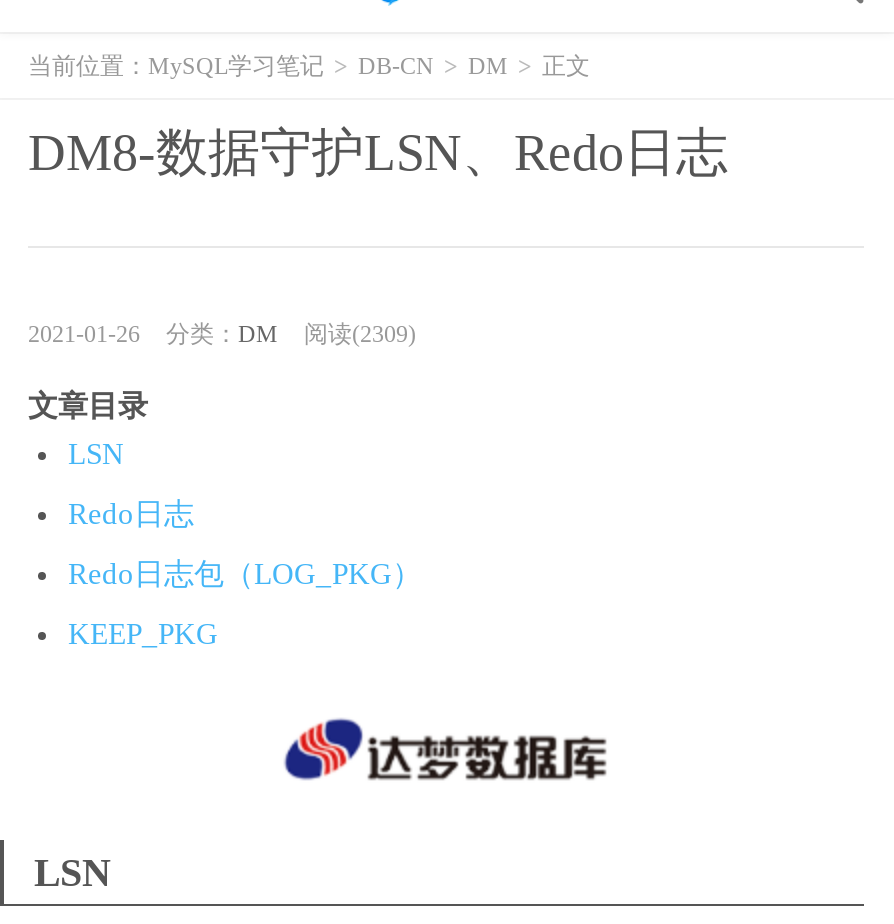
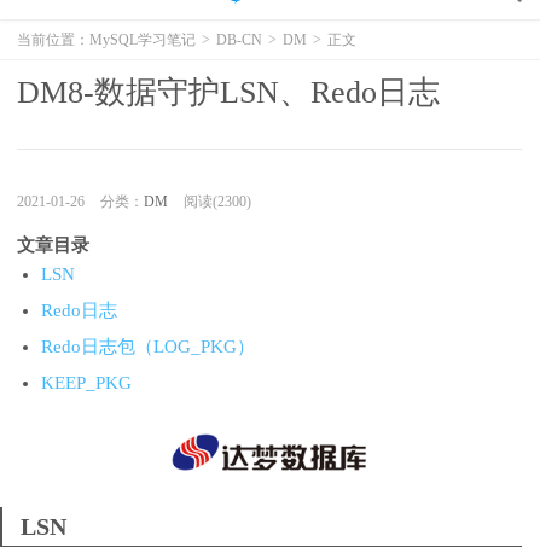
[28,320,416,348] 2021-01-26 分类：DM 阅读(2309) -> [17,193,251,210] 2021-01-26 分类：DM 阅读(2300)

